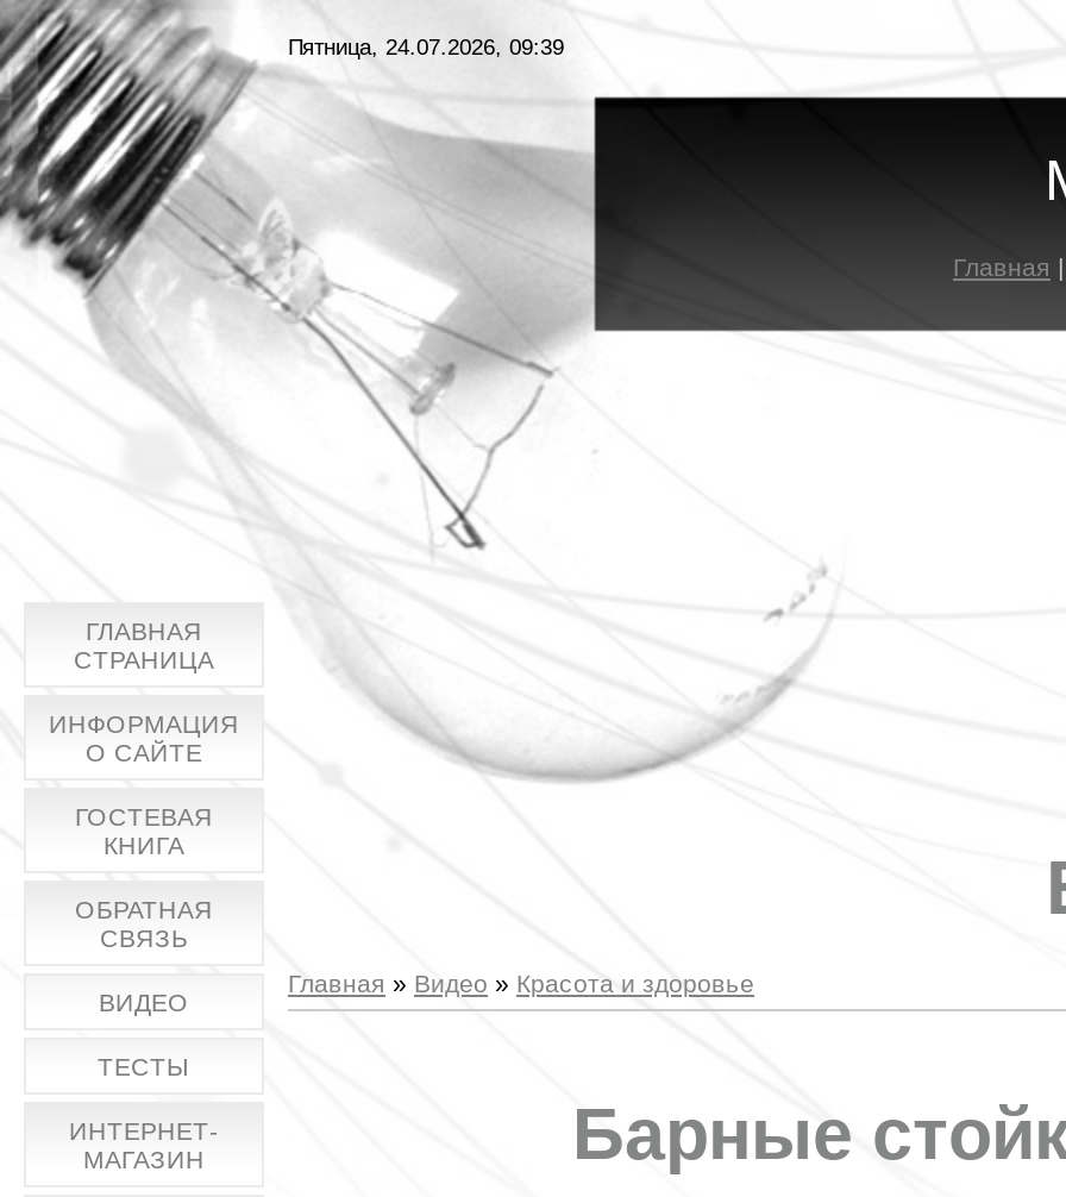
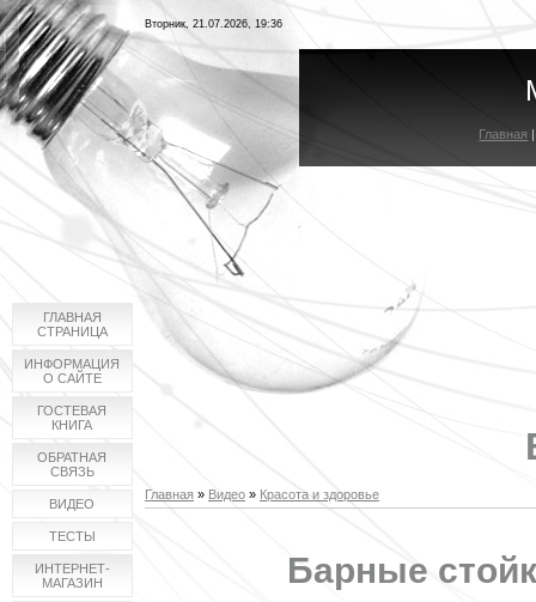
[288,36,564,59] Пятница, 24.07.2026, 09:39 -> [145,18,282,30] Вторник, 21.07.2026, 19:36

